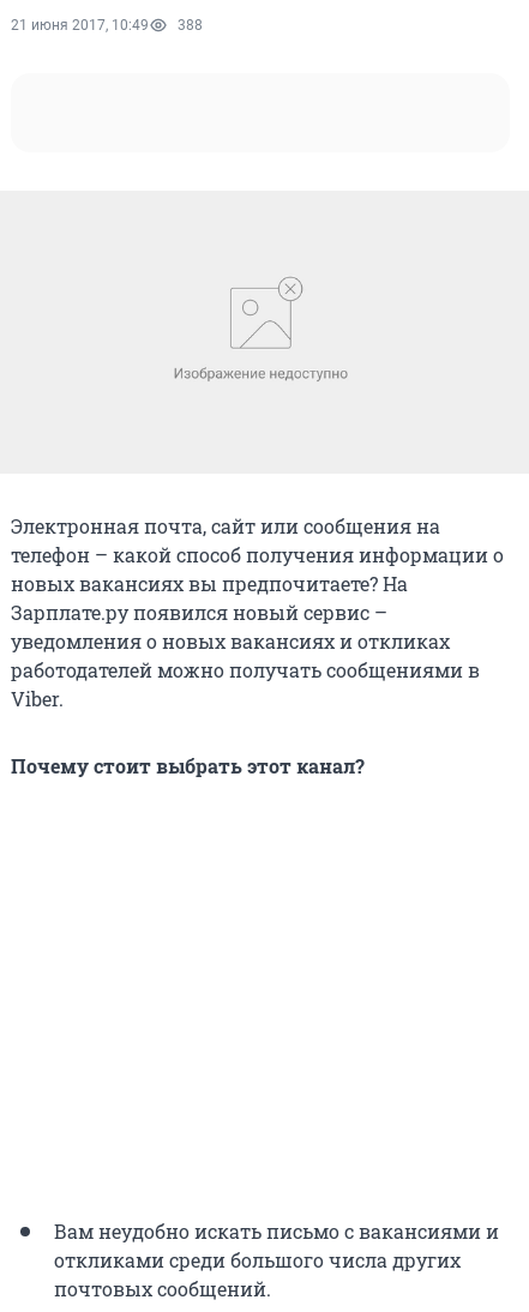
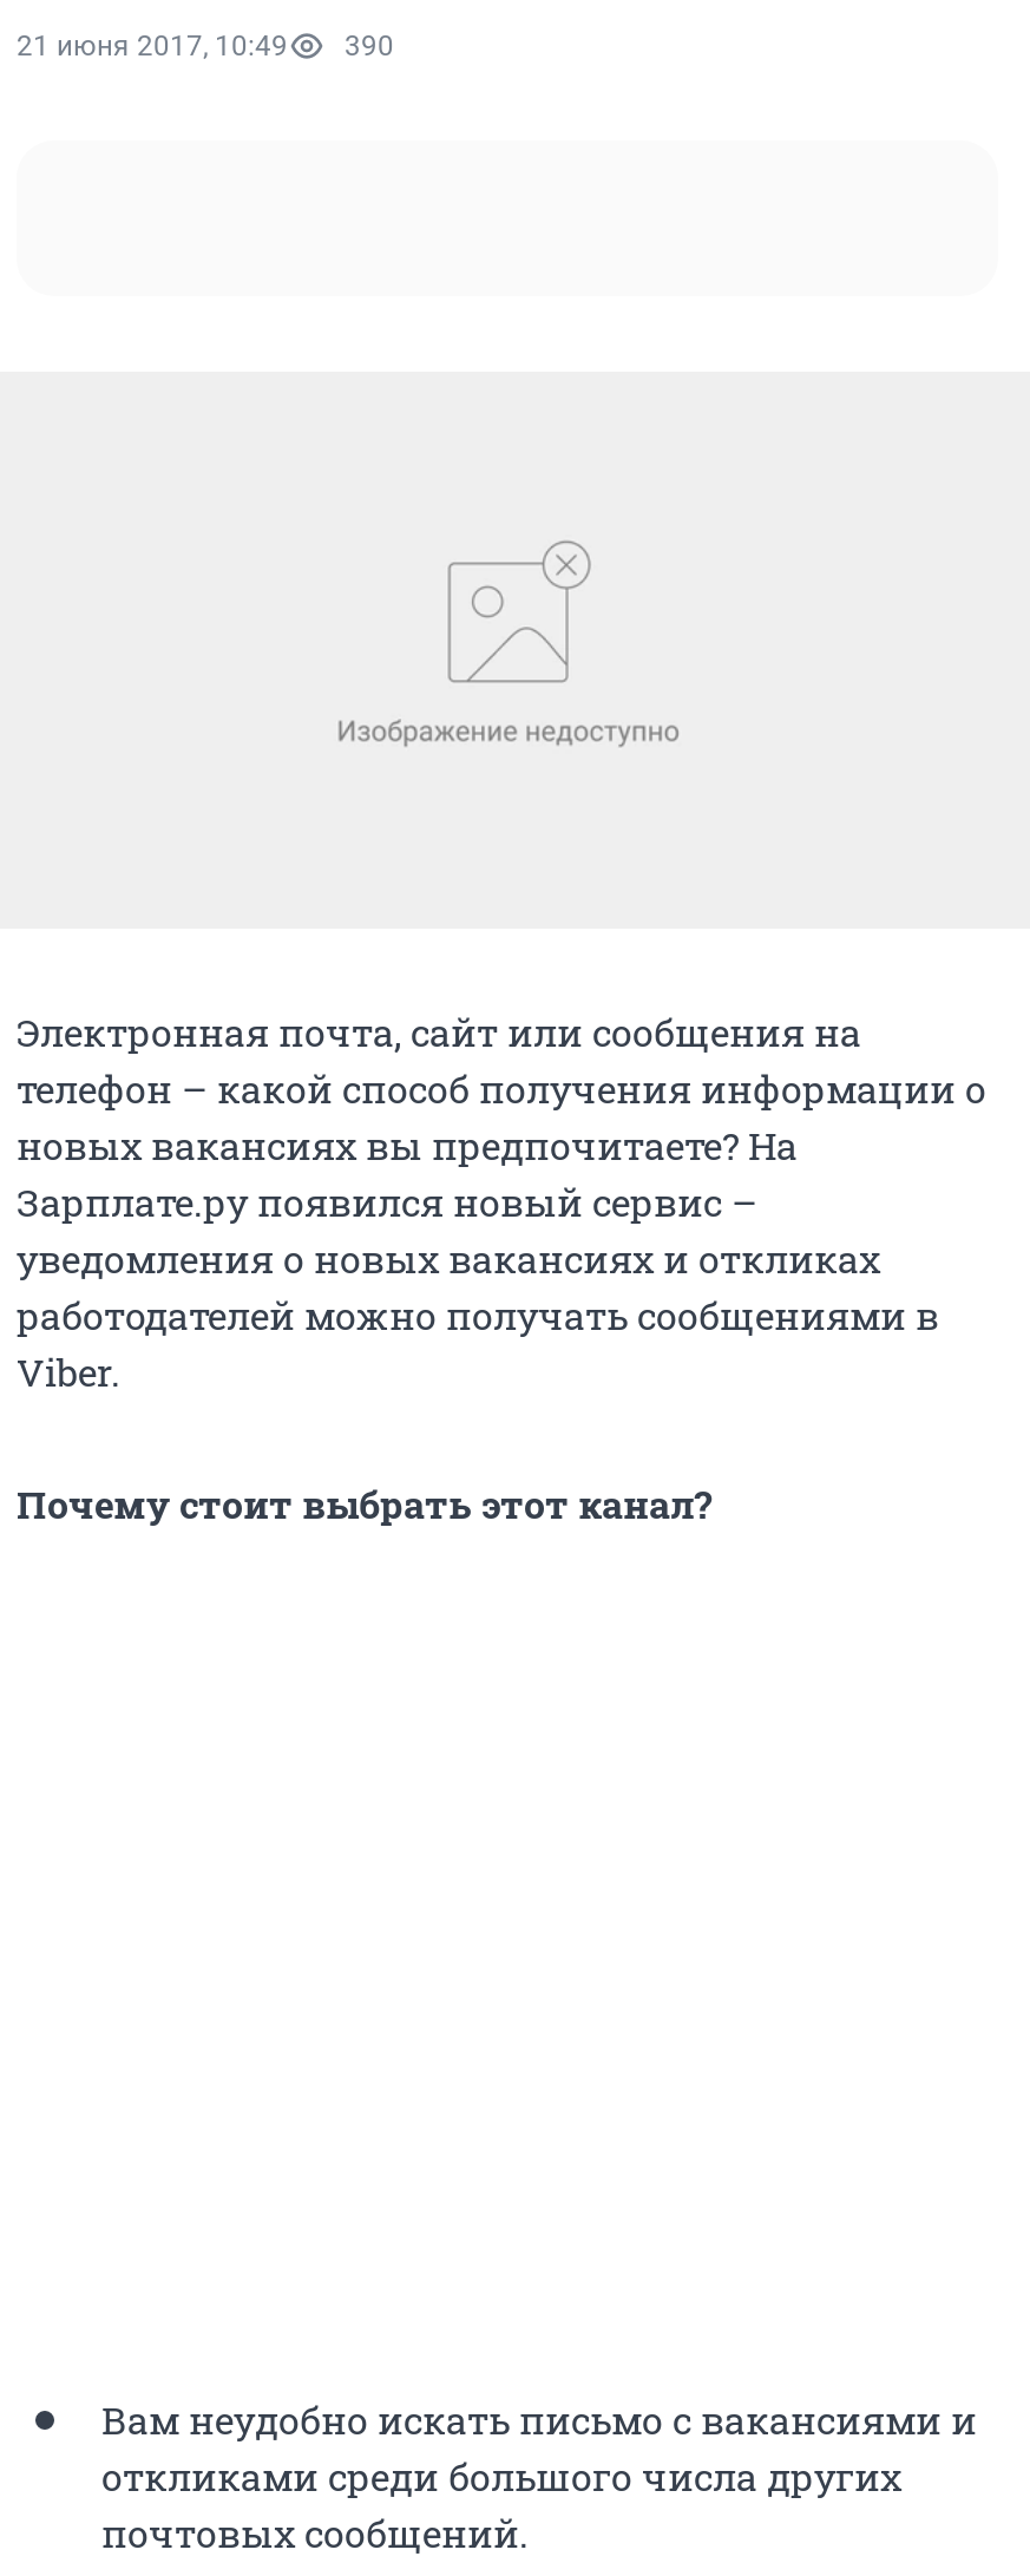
[11,17,203,34] 21 июня 2017, 10:49 388 -> [17,30,394,63] 21 июня 2017, 10:49 390

